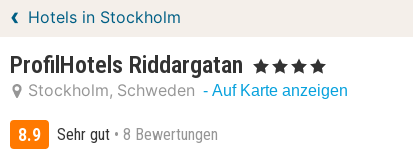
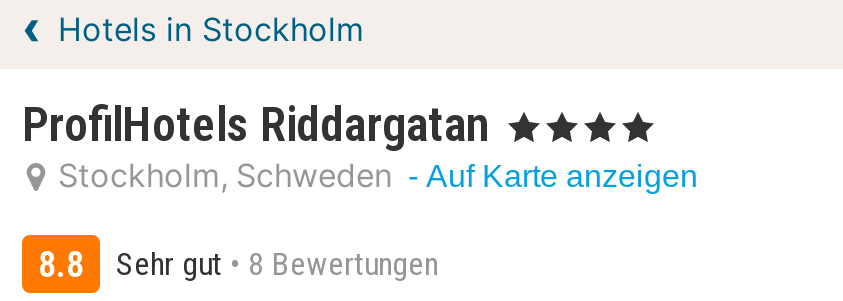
[18,124,218,145] 8.9 Sehr gut 8 Bewertungen -> [38,243,438,285] 8.8 Sehr gut 8 Bewertungen

